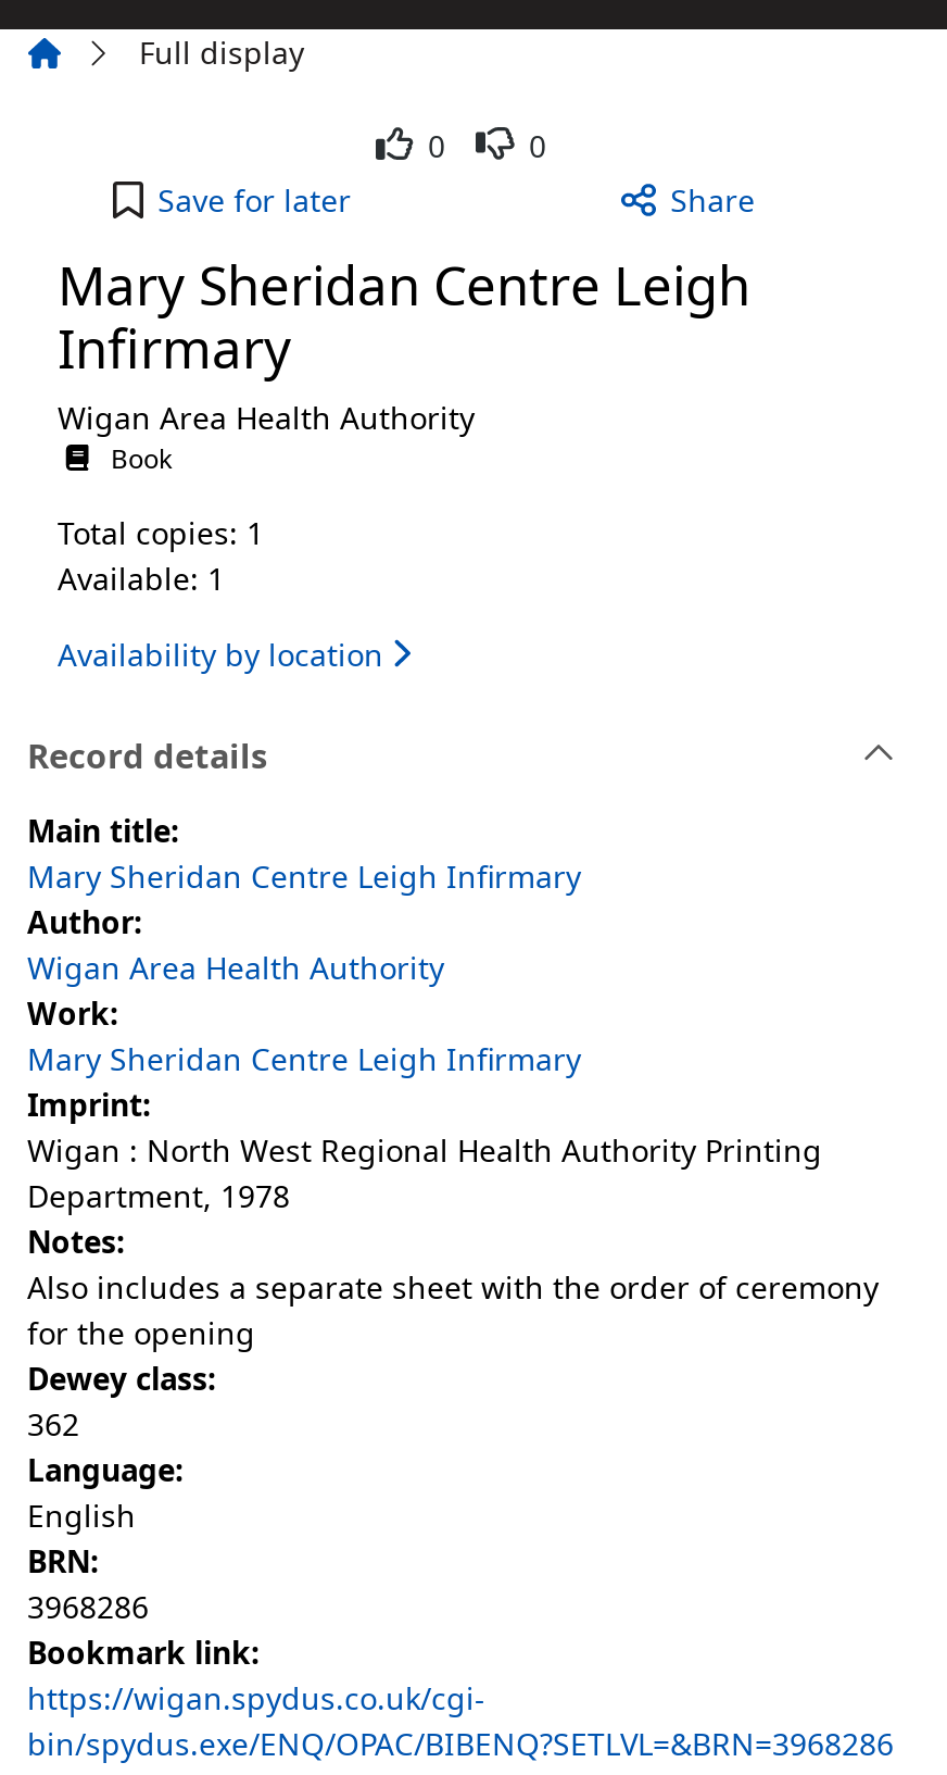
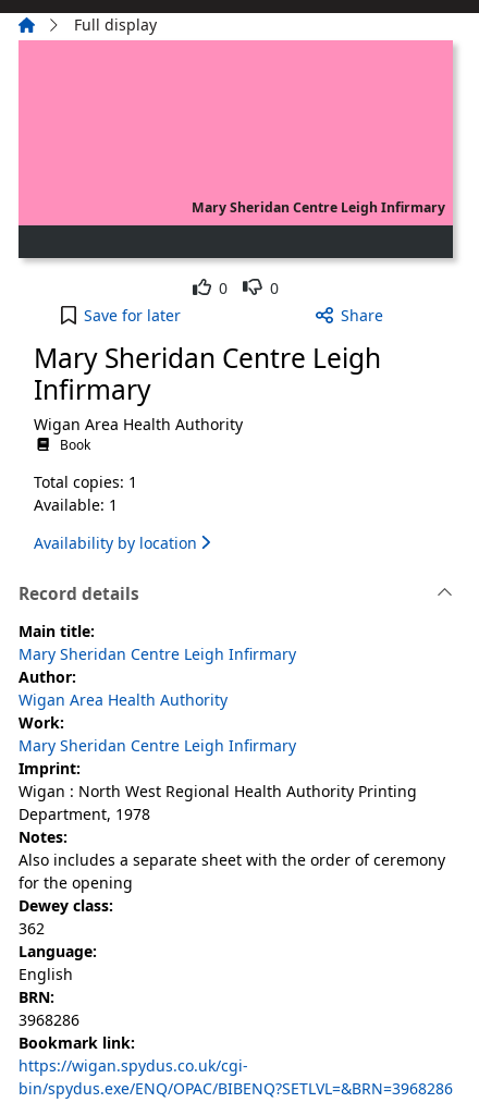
none -> [17,39,457,262] [image] | Mary Sheridan Centre Leigh Infirmary

